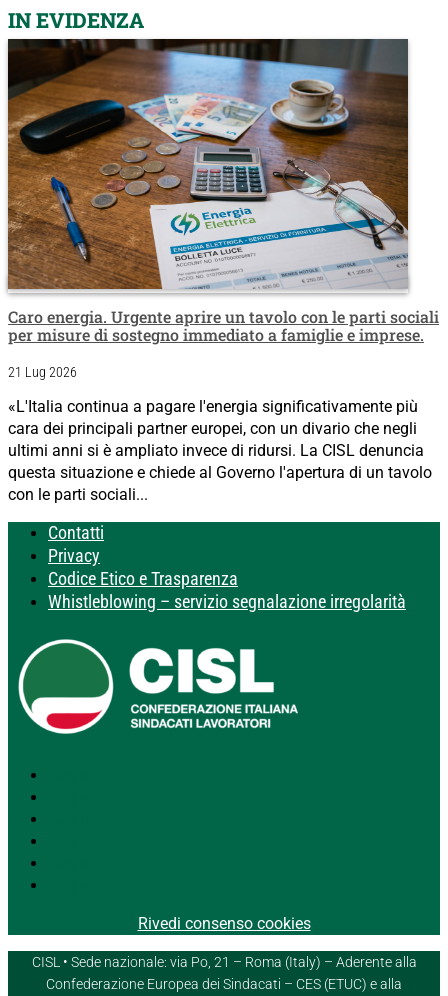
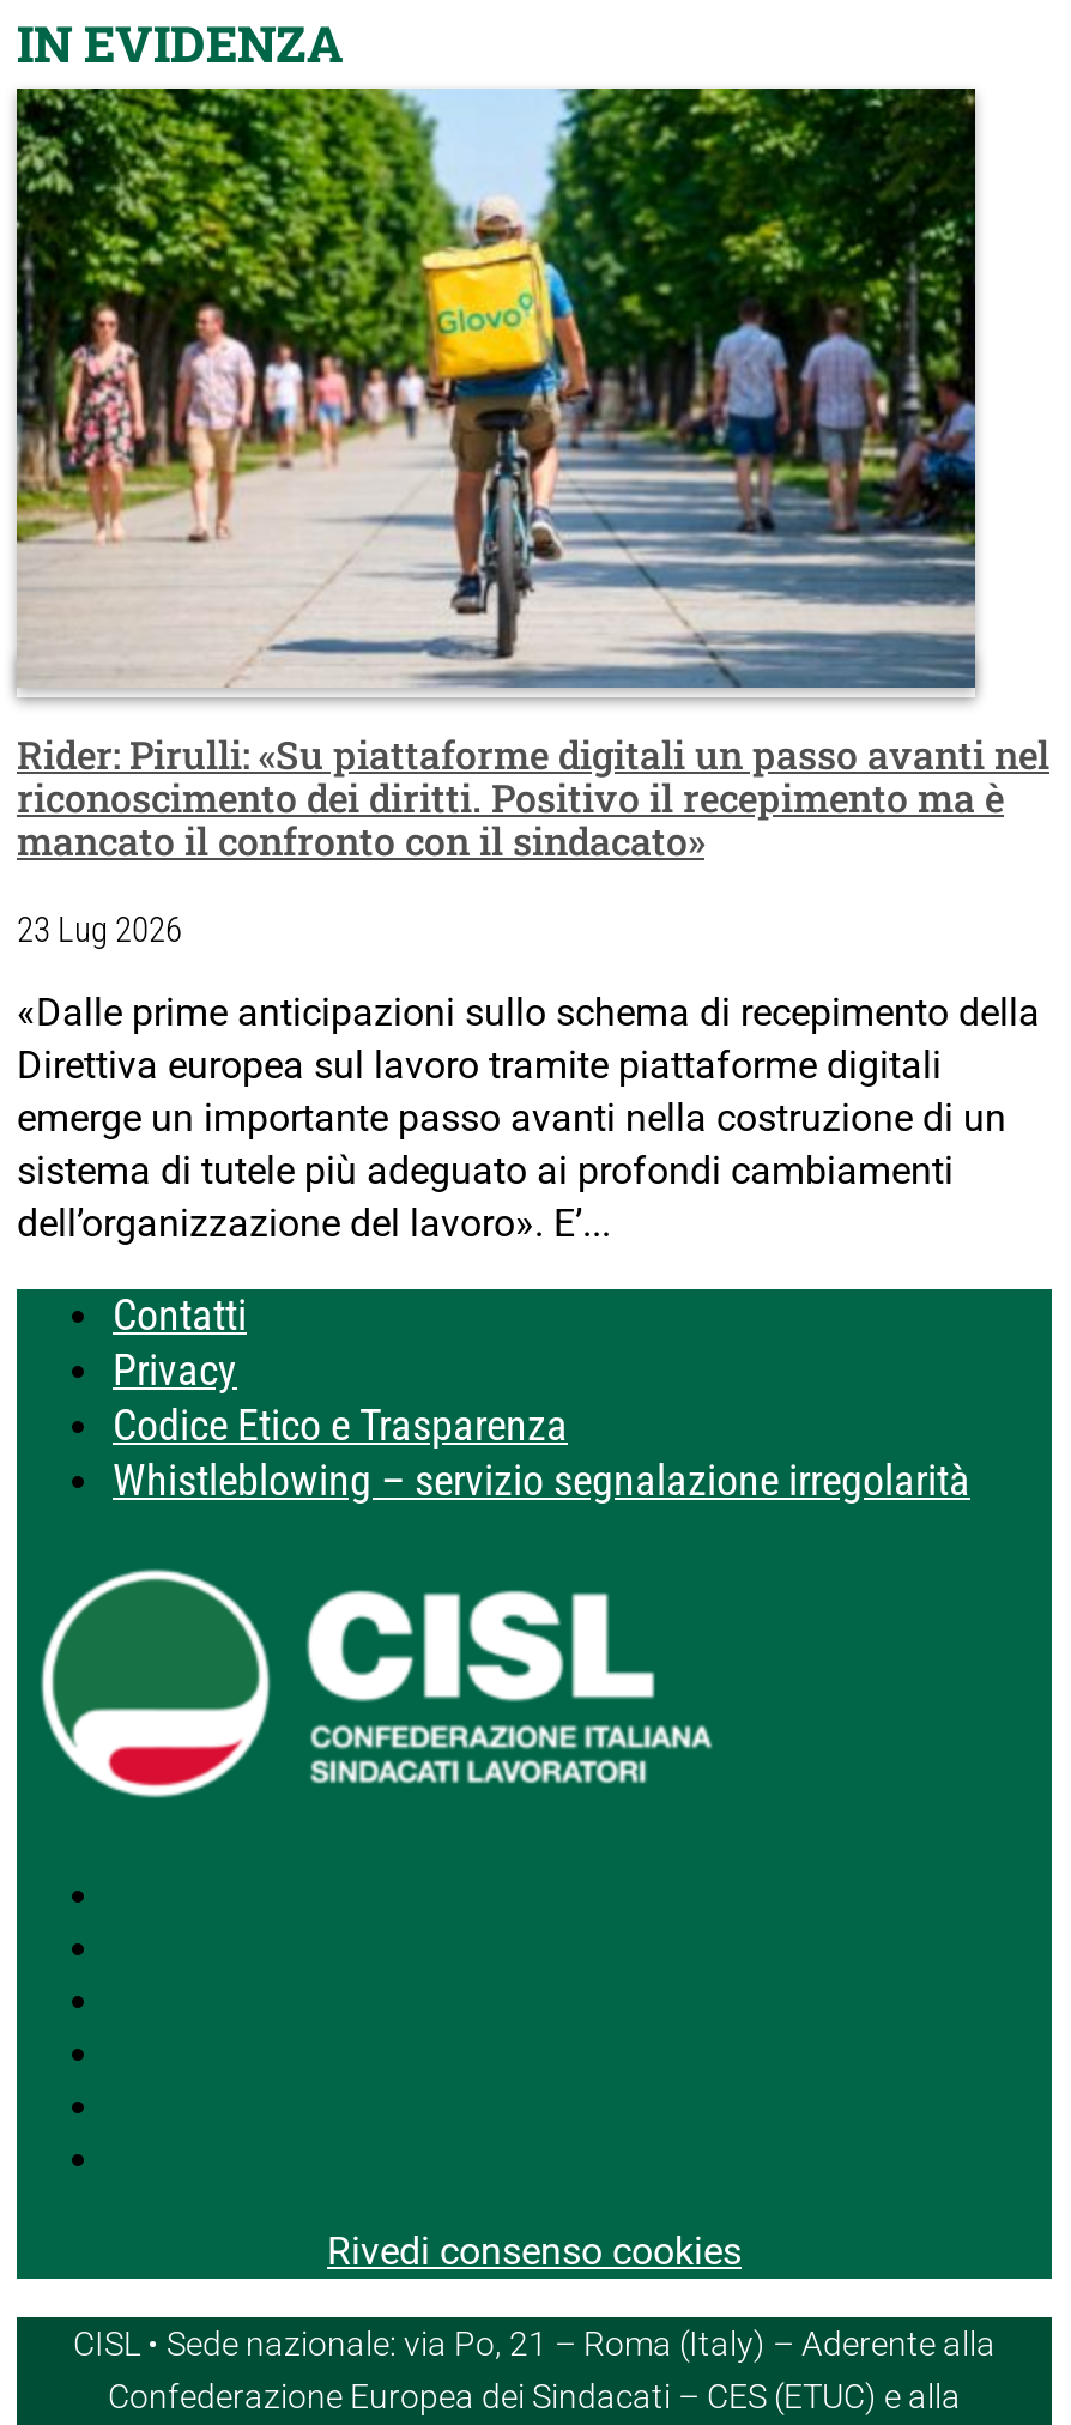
[7,38,439,345] [image] | Caro energia. Urgente aprire un tavolo con le parti sociali | per misure di sostegno immediato a famiglie e imprese. -> [14,86,1049,866] [image] | Rider: Pirulli: «Su piattaforme digitali un passo avanti nel | riconoscimento dei diritti. Positivo il recepimento ma è | mancato il confronto con il sindacato»
[8,364,77,381] 21 Lug 2026 -> [17,910,182,951] 23 Lug 2026
[8,397,432,504] «L'Italia continua a pagare l'energia significativamente più | cara dei principali partner europei, con un divario che negli | ultimi anni si è ampliato invece di ridursi. La CISL denuncia | questa situazione e chiede al Governo l'apertura di un tavolo | con le parti sociali... -> [17,989,1040,1246] «Dalle prime anticipazioni sullo schema di recepimento della | Direttiva europea sul lavoro tramite piattaforme digitali | emerge un importante passo avanti nella costruzione di un | sistema di tutele più adeguato ai profondi cambiamenti | dell’organizzazione del lavoro». E’...

